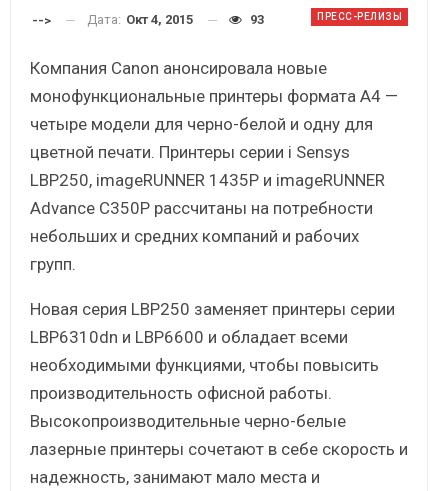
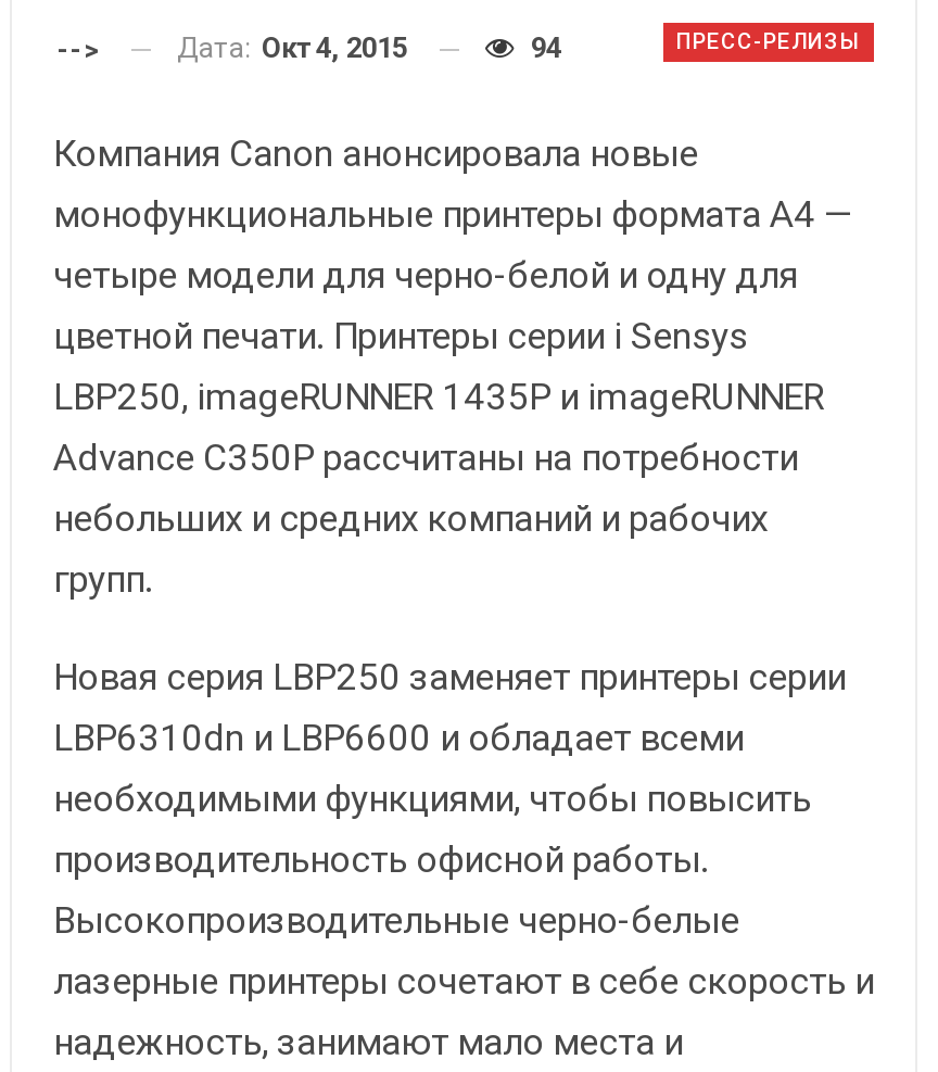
[250,12,264,27] 93 -> [531,31,561,64] 94

